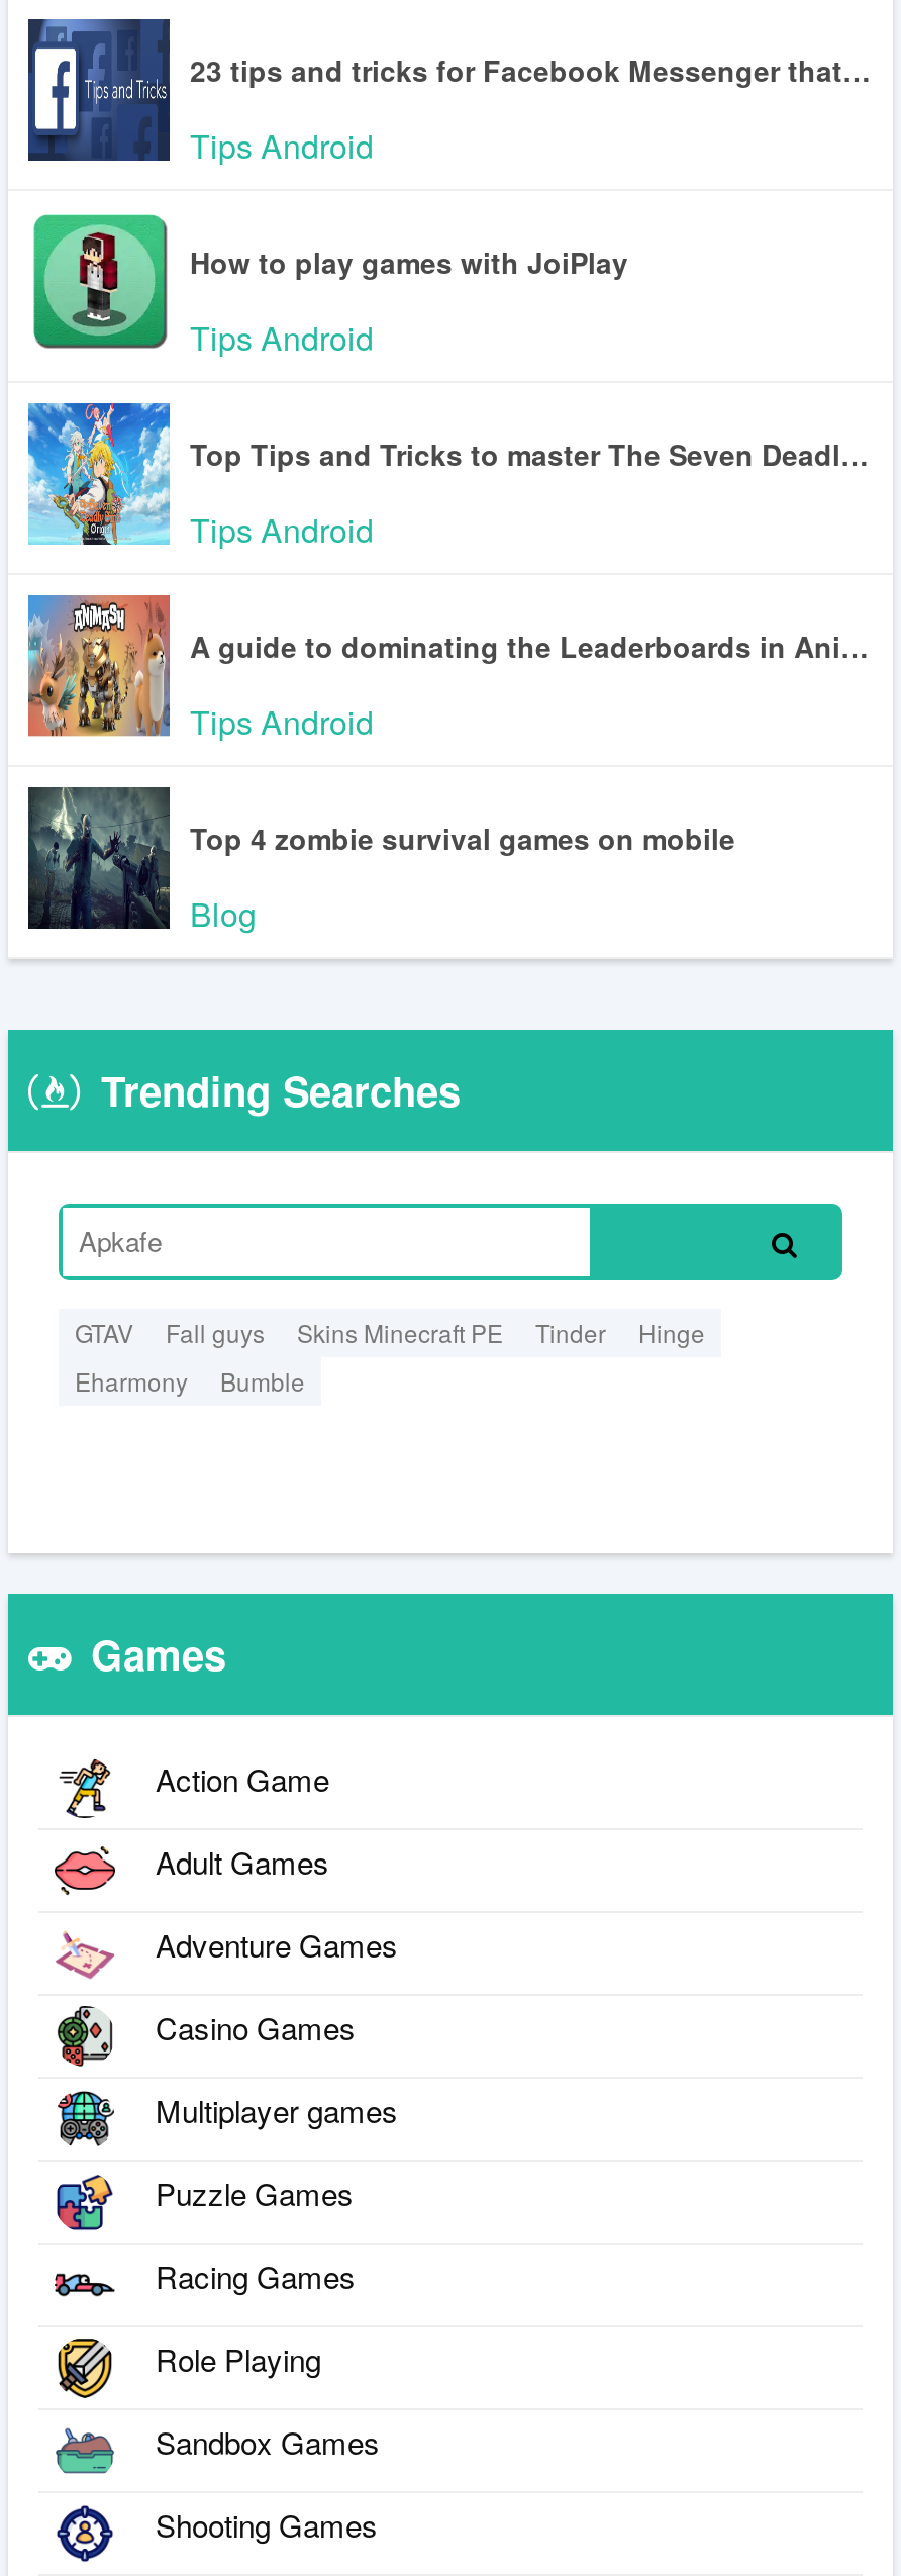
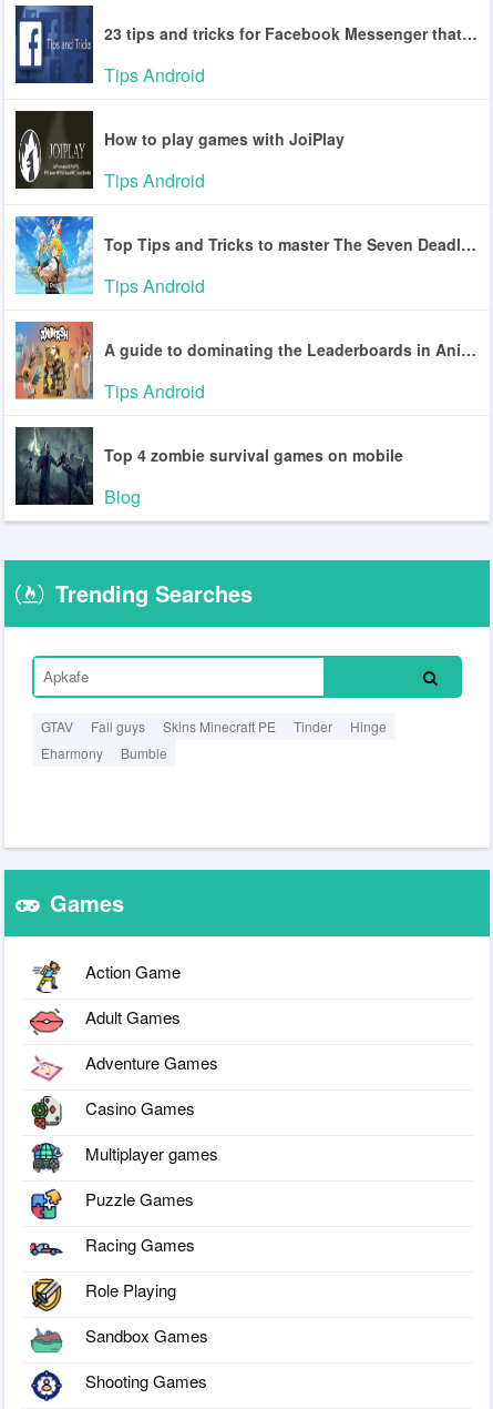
[28,211,170,353] [image] -> [14,110,94,190] [image]

